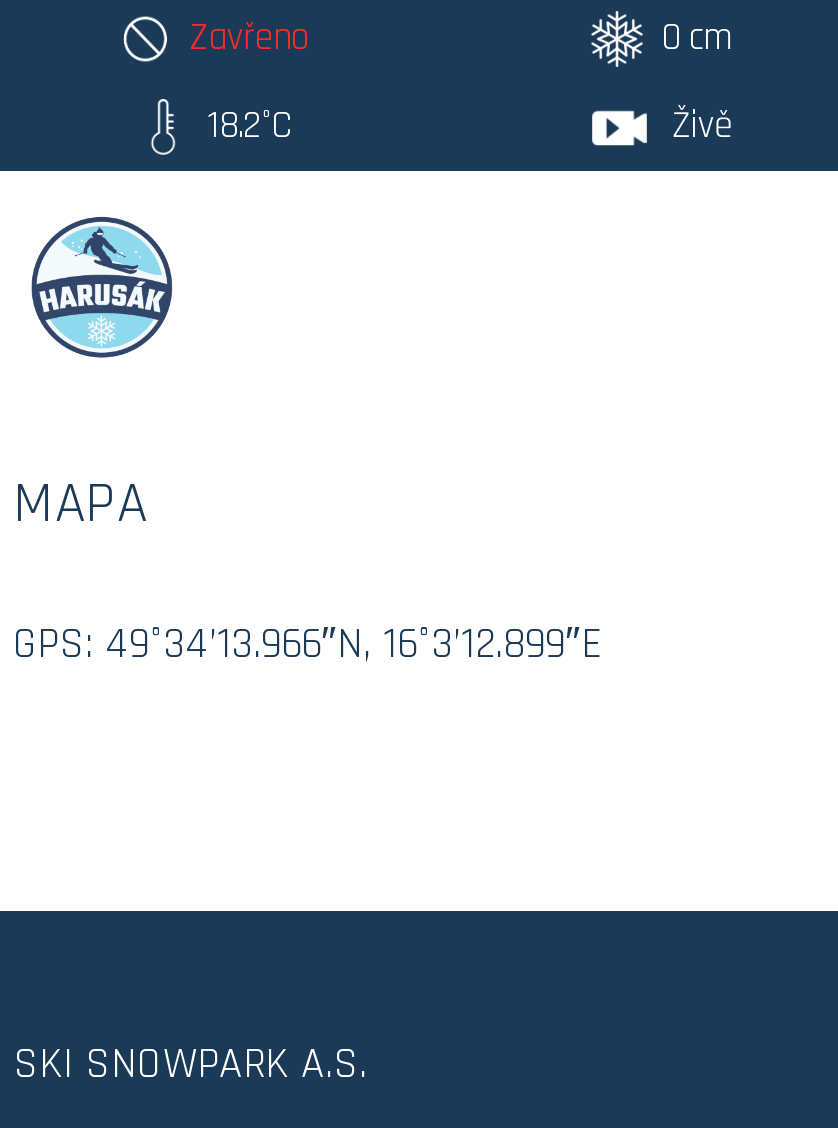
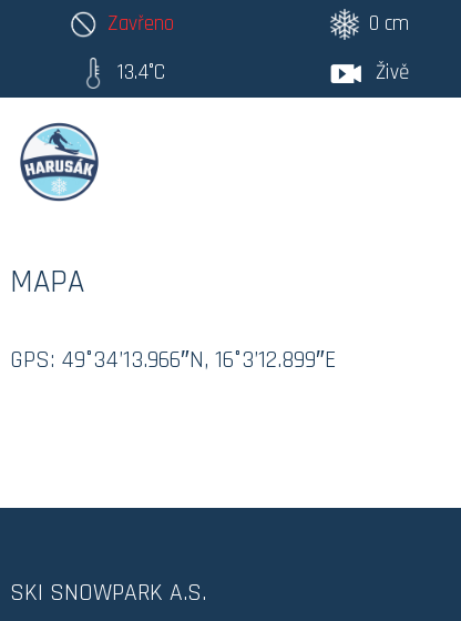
[207,101,291,151] 18.2°C -> [117,59,165,86] 13.4°C

